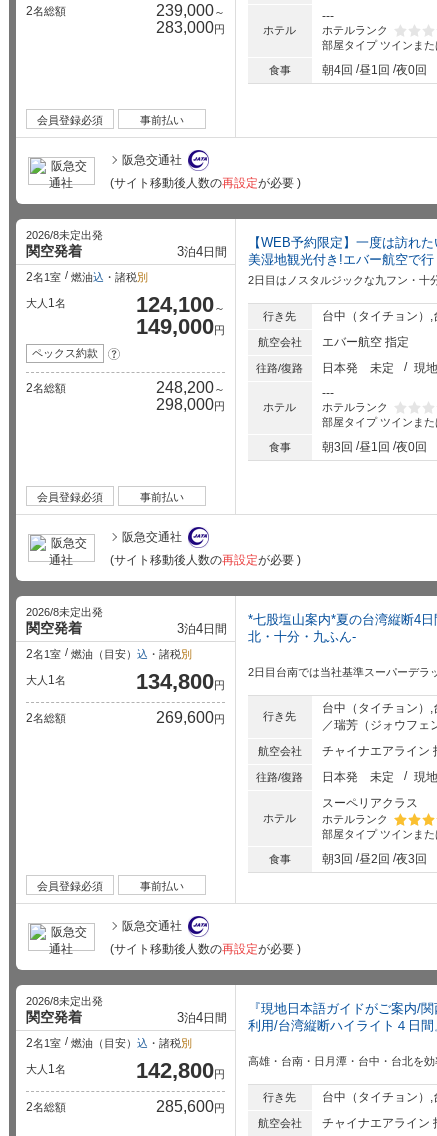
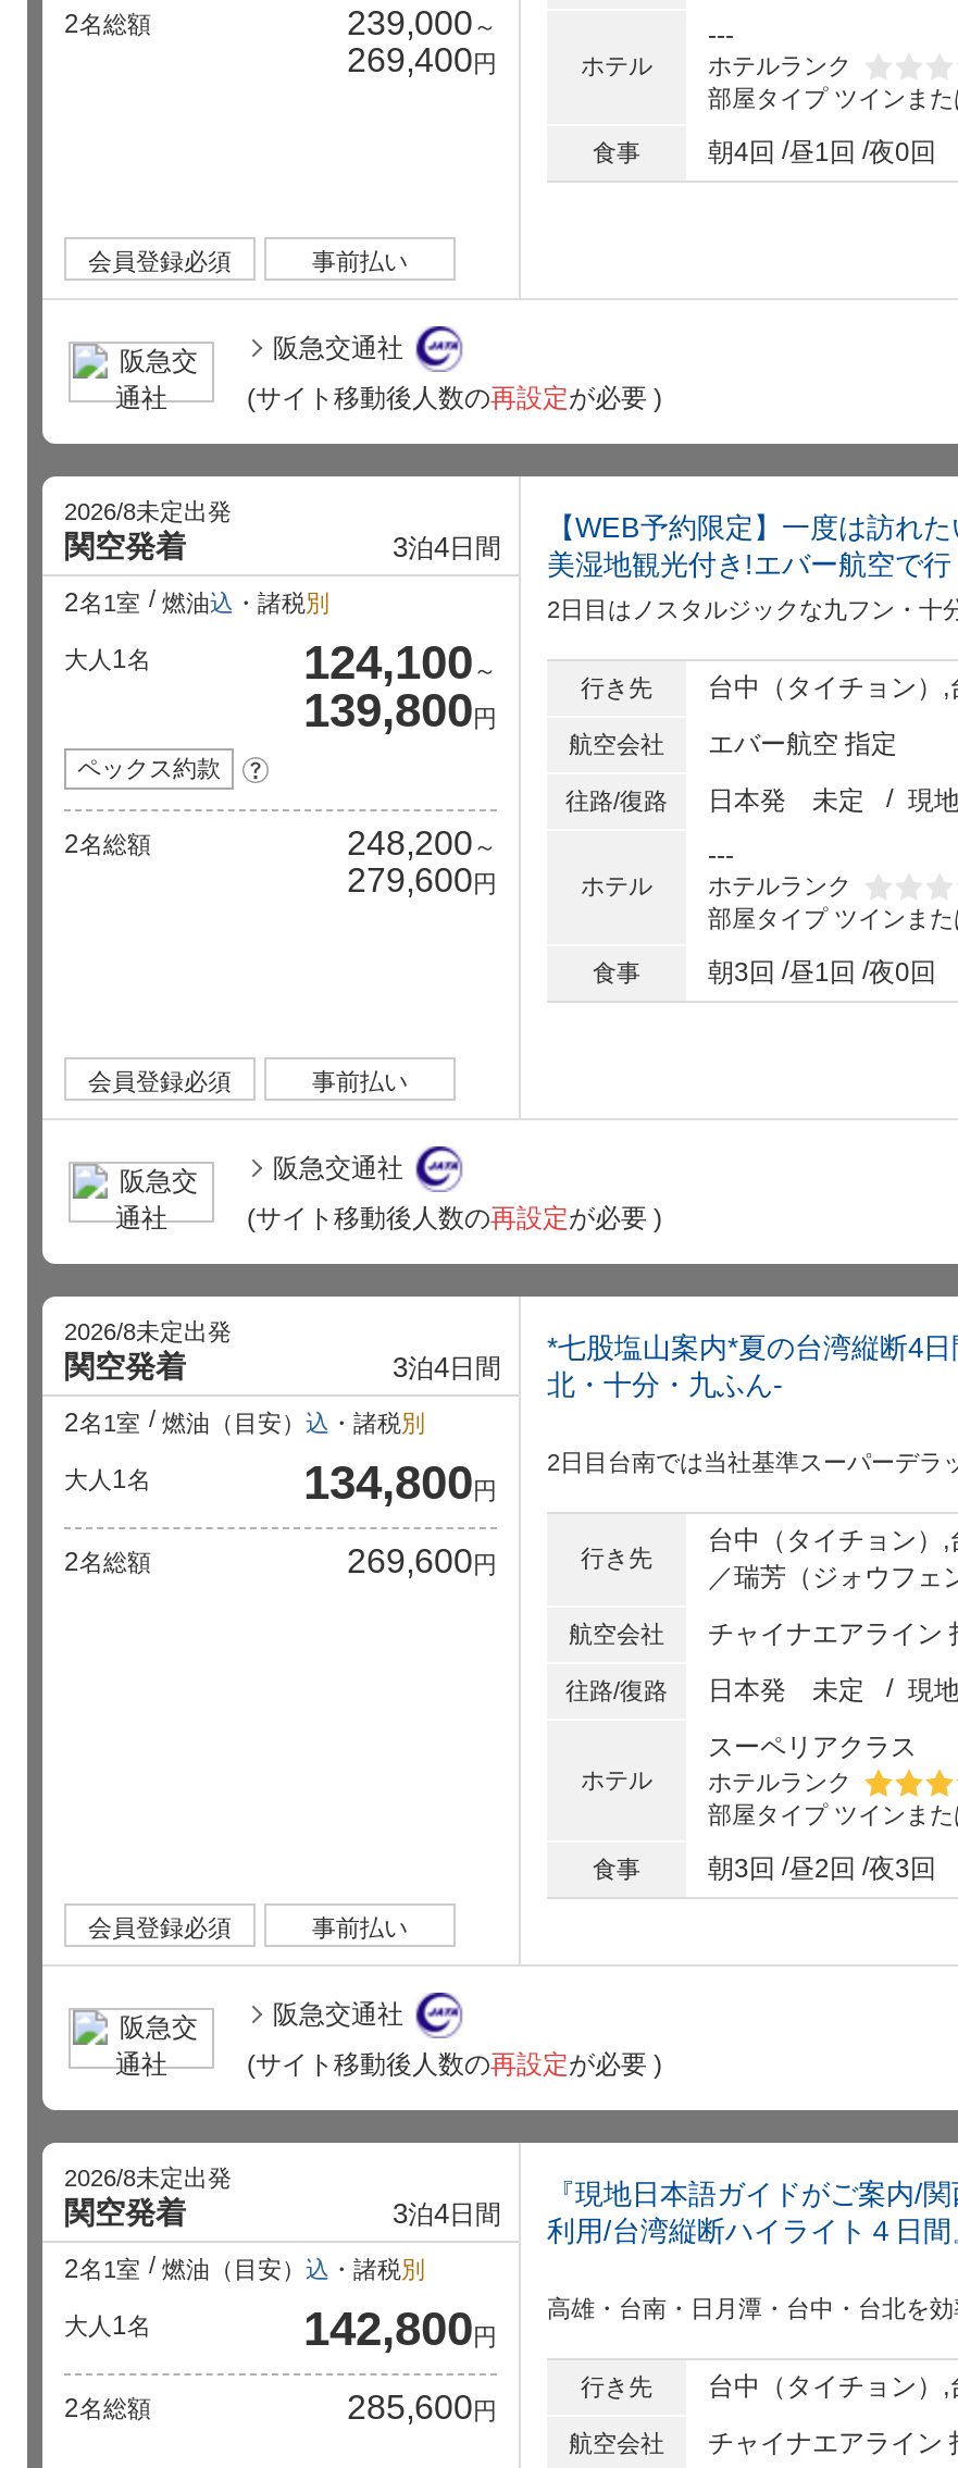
[156,19,225,36] 283,000円 -> [347,41,497,78] 269,400円
[136,314,225,339] 149,000円 -> [303,683,497,737] 139,800円
[156,396,225,413] 298,000円 -> [347,861,497,898] 279,600円

